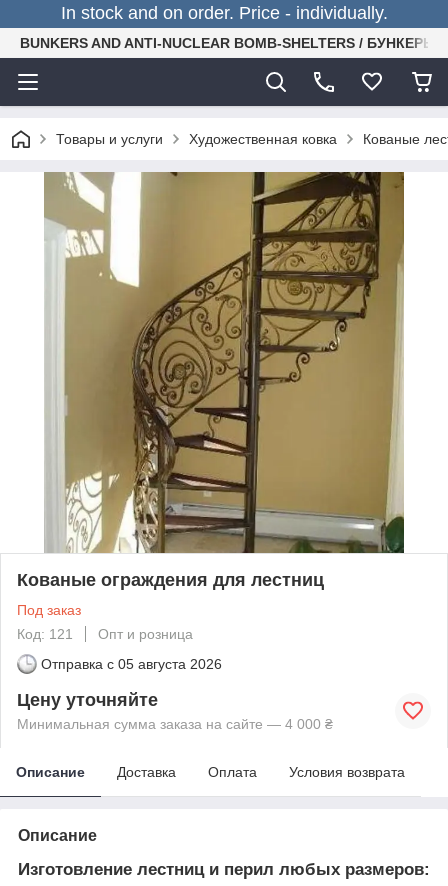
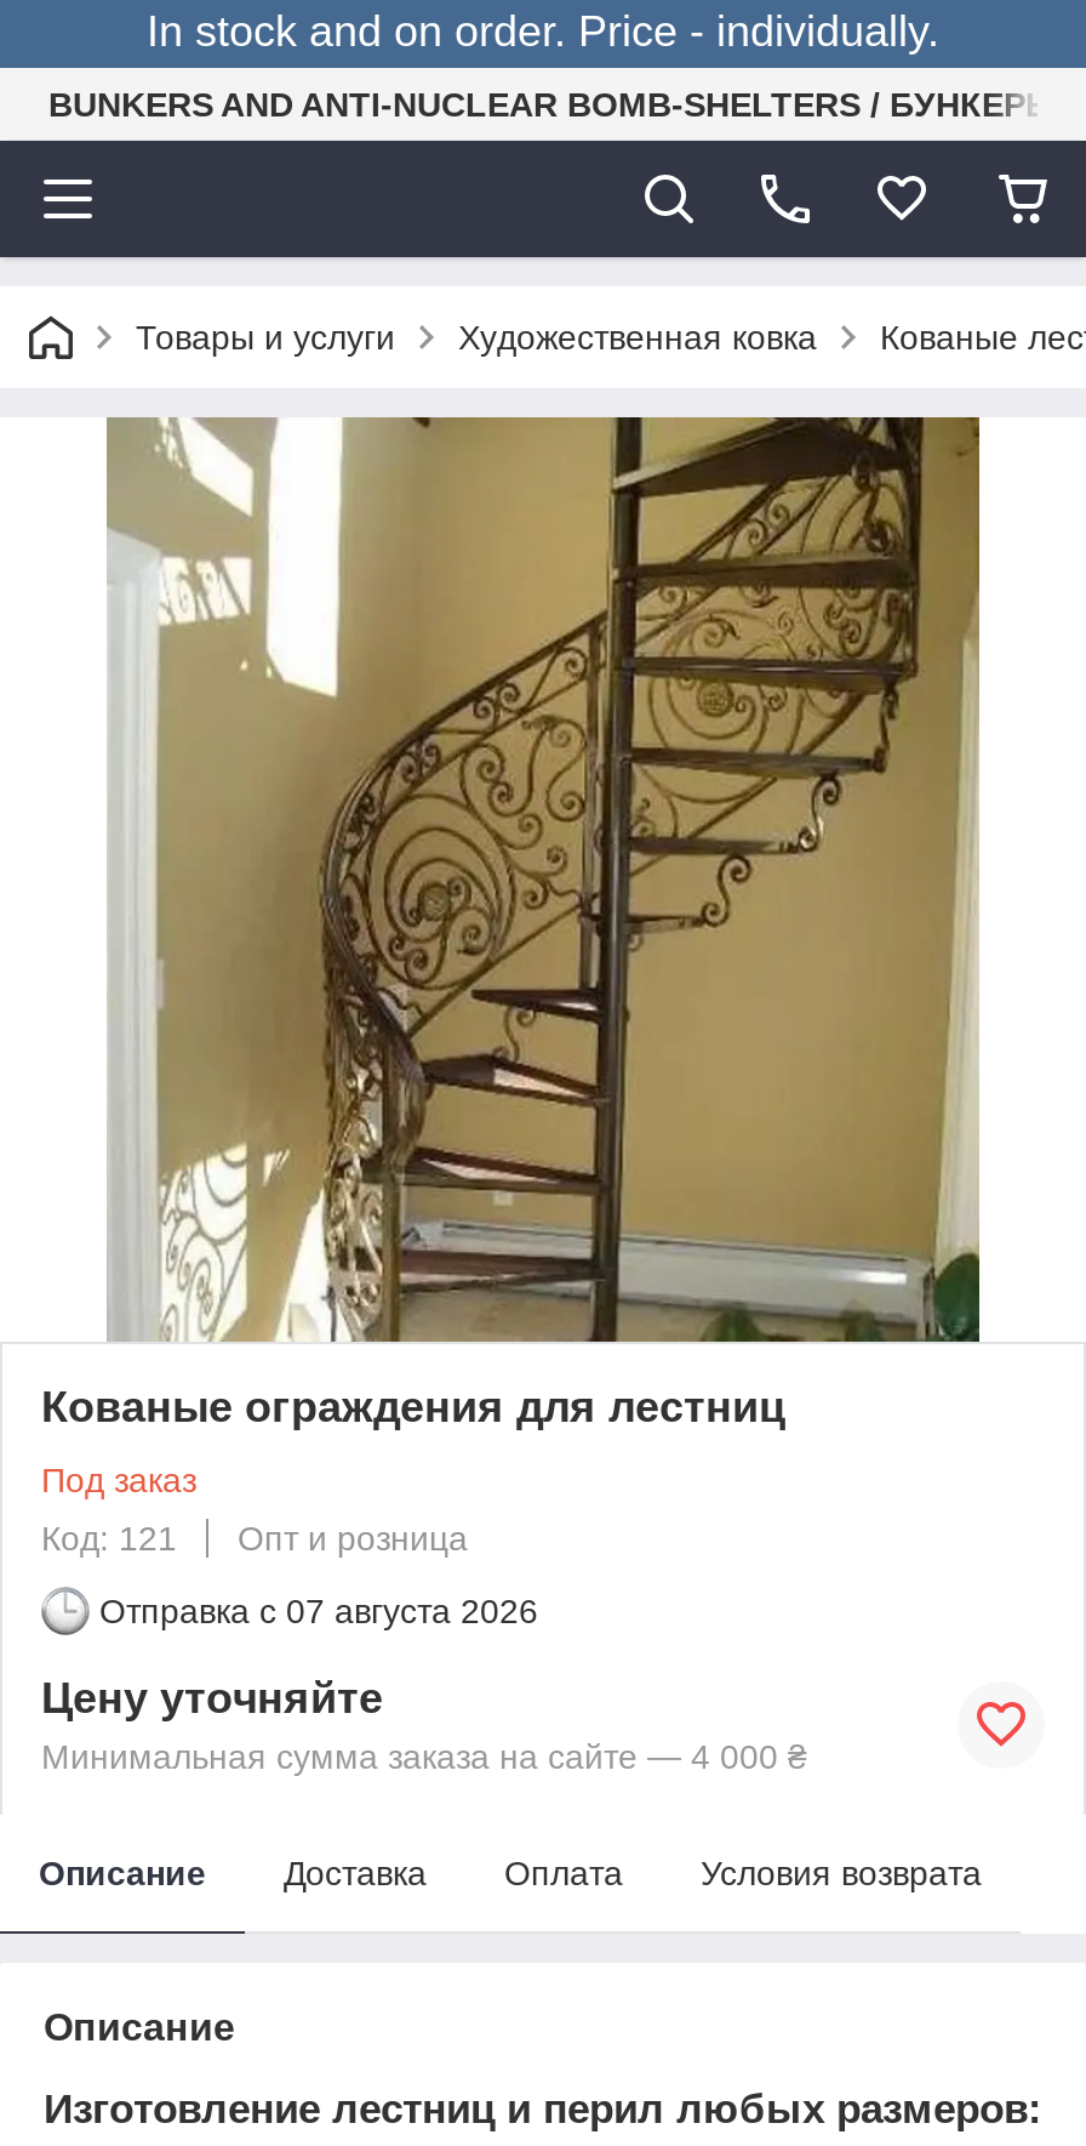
[41,656,222,672] Отправка с 05 августа 2026 -> [99,1591,538,1630] Отправка с 07 августа 2026

